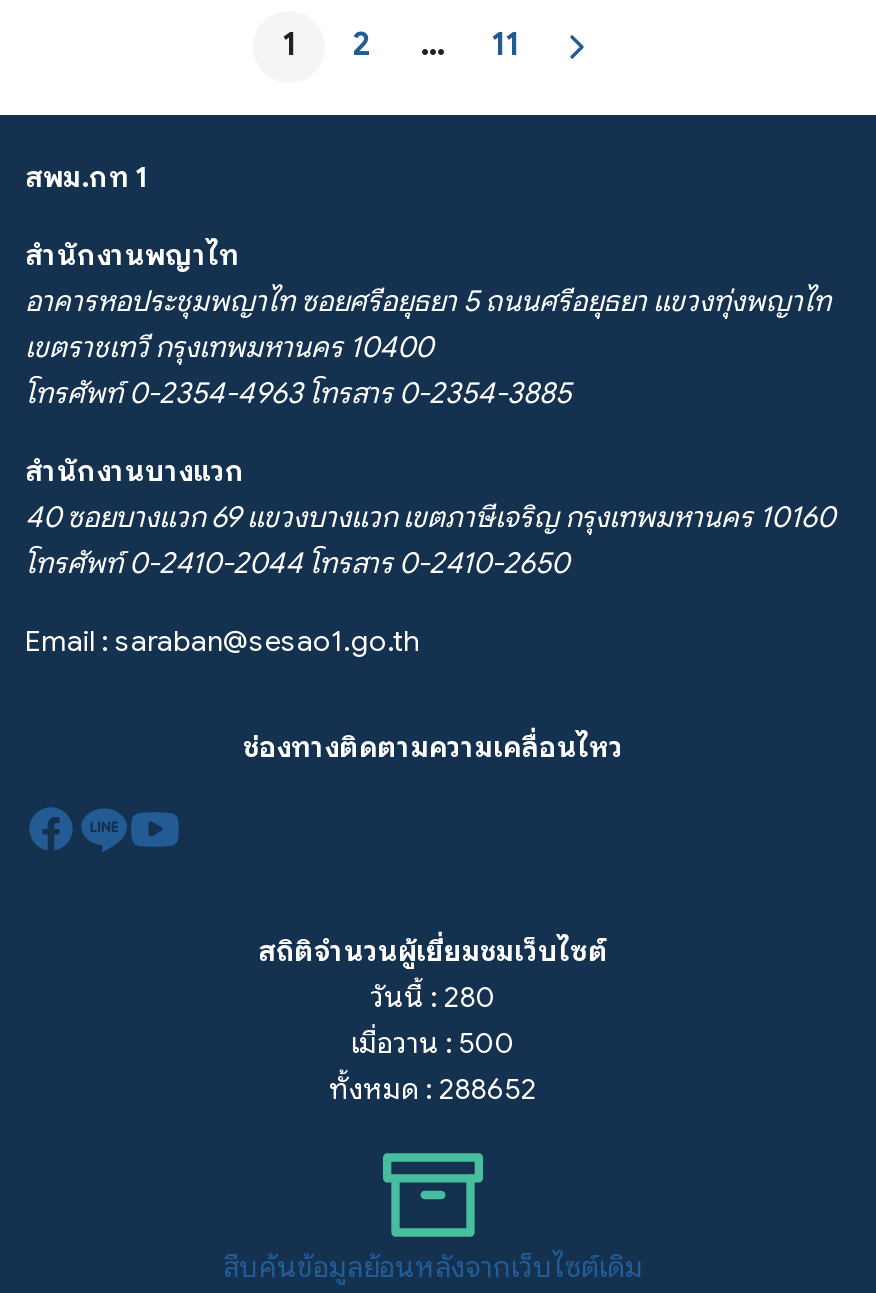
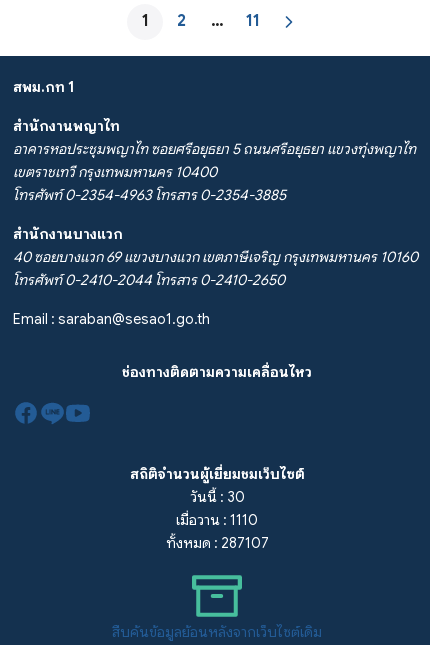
[370,979,496,1015] วันนี้ : 280 -> [189,488,244,506] วันนี้ : 30
[351,1025,515,1061] เมื่อวาน : 500 -> [176,511,258,529] เมื่อวาน : 1110
[329,1071,537,1107] ทั้งหมด : 288652 -> [165,534,268,552] ทั้งหมด : 287107

